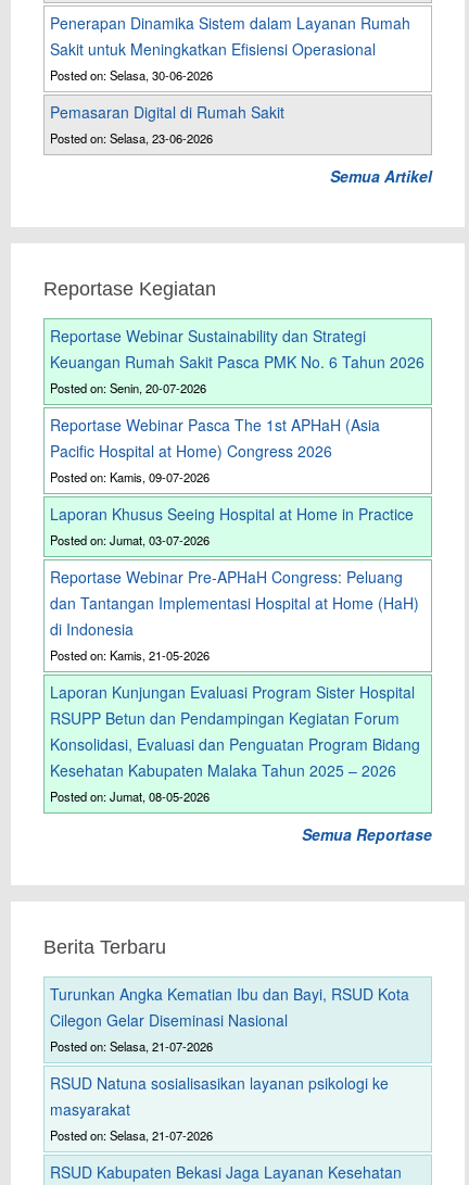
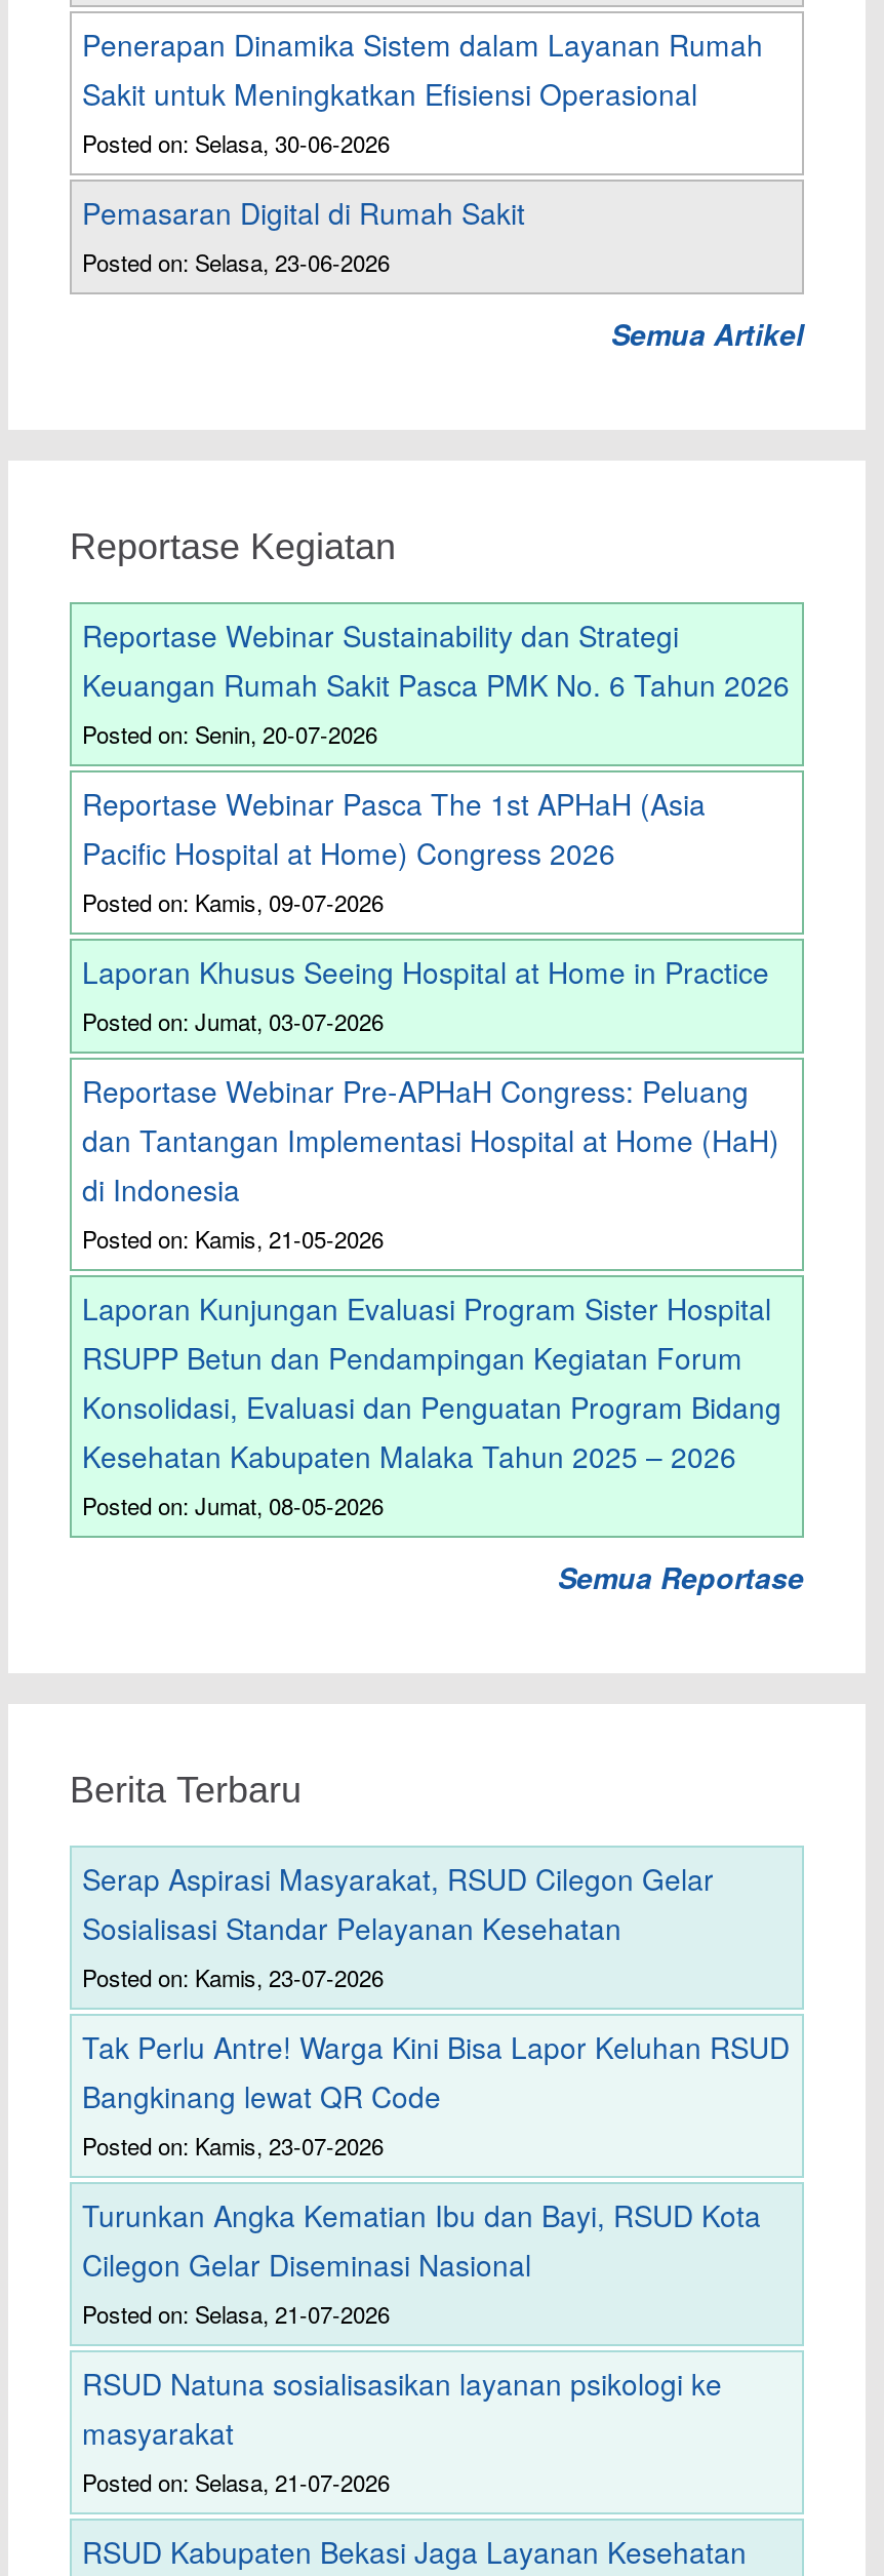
none -> [82,1858,790,2162] Serap Aspirasi Masyarakat, RSUD Cilegon Gelar | Sosialisasi Standar Pelayanan Kesehatan | Posted on: Kamis, 23-07-2026 | Tak Perlu Antre! Warga Kini Bisa Lapor Keluhan RSUD | Bangkinang lewat QR Code | Posted on: Kamis, 23-07-2026

